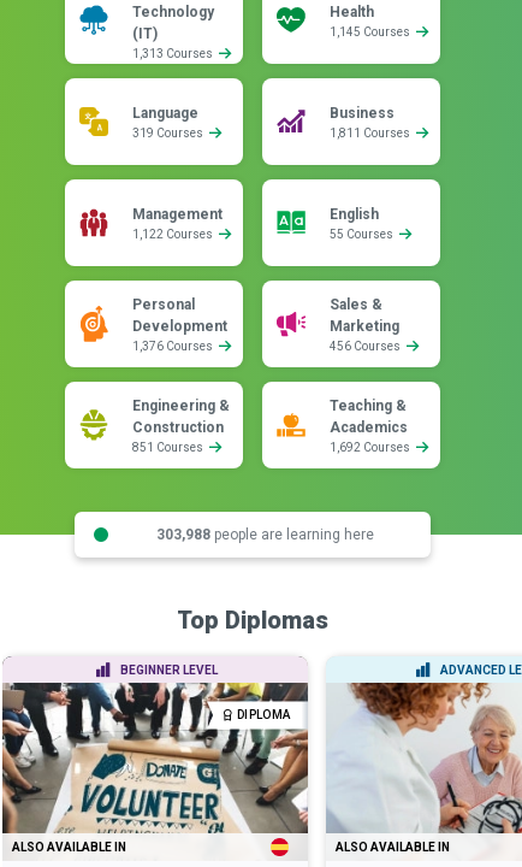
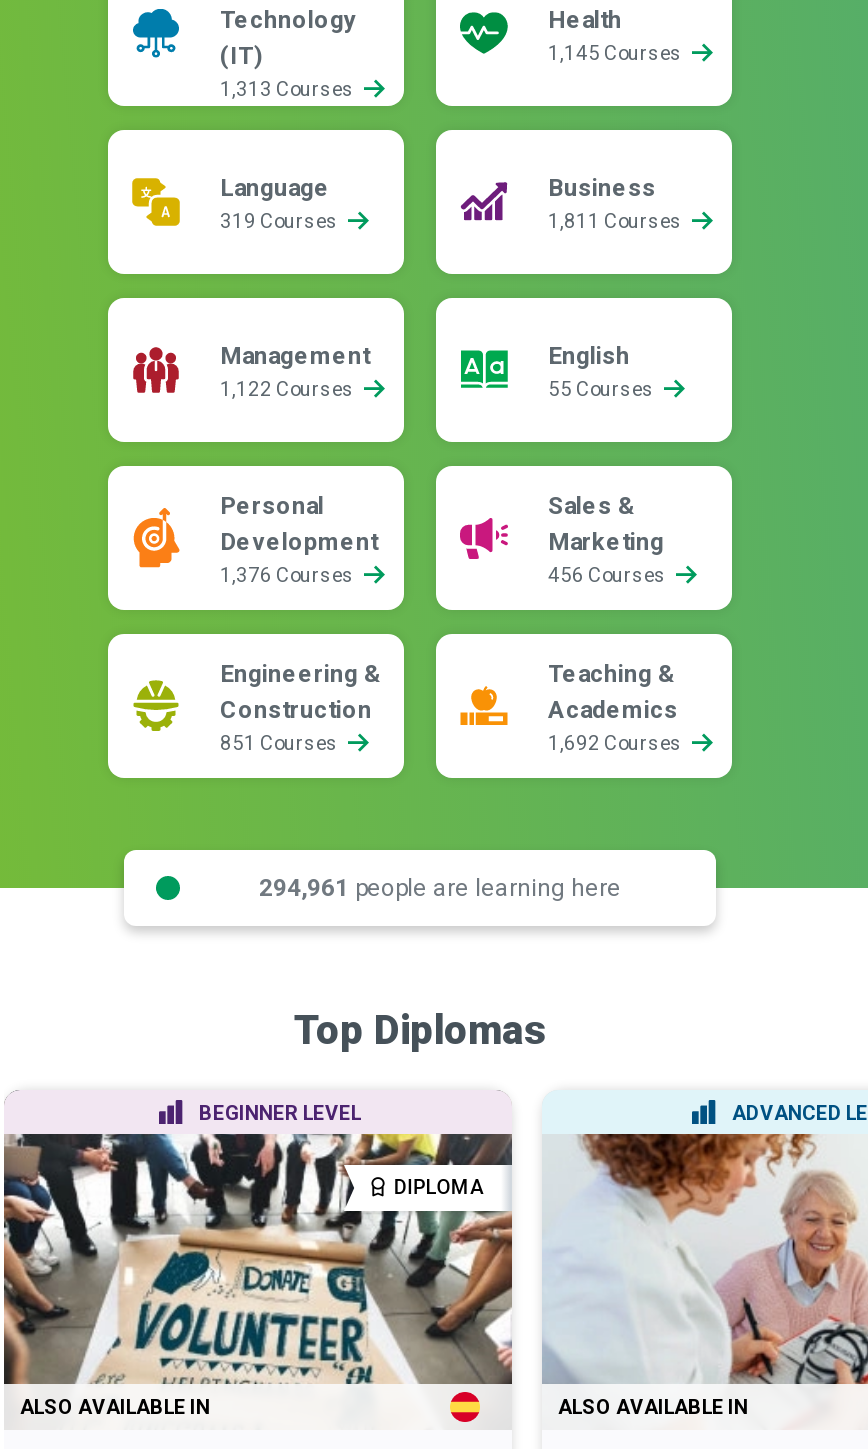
[156,526,373,542] 303,988 people are learning here -> [259,873,621,901] 294,961 people are learning here

